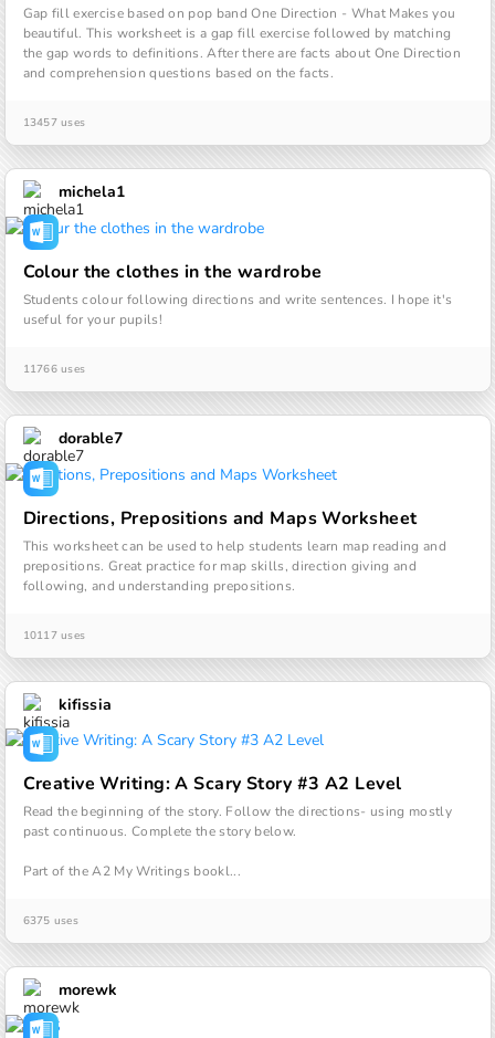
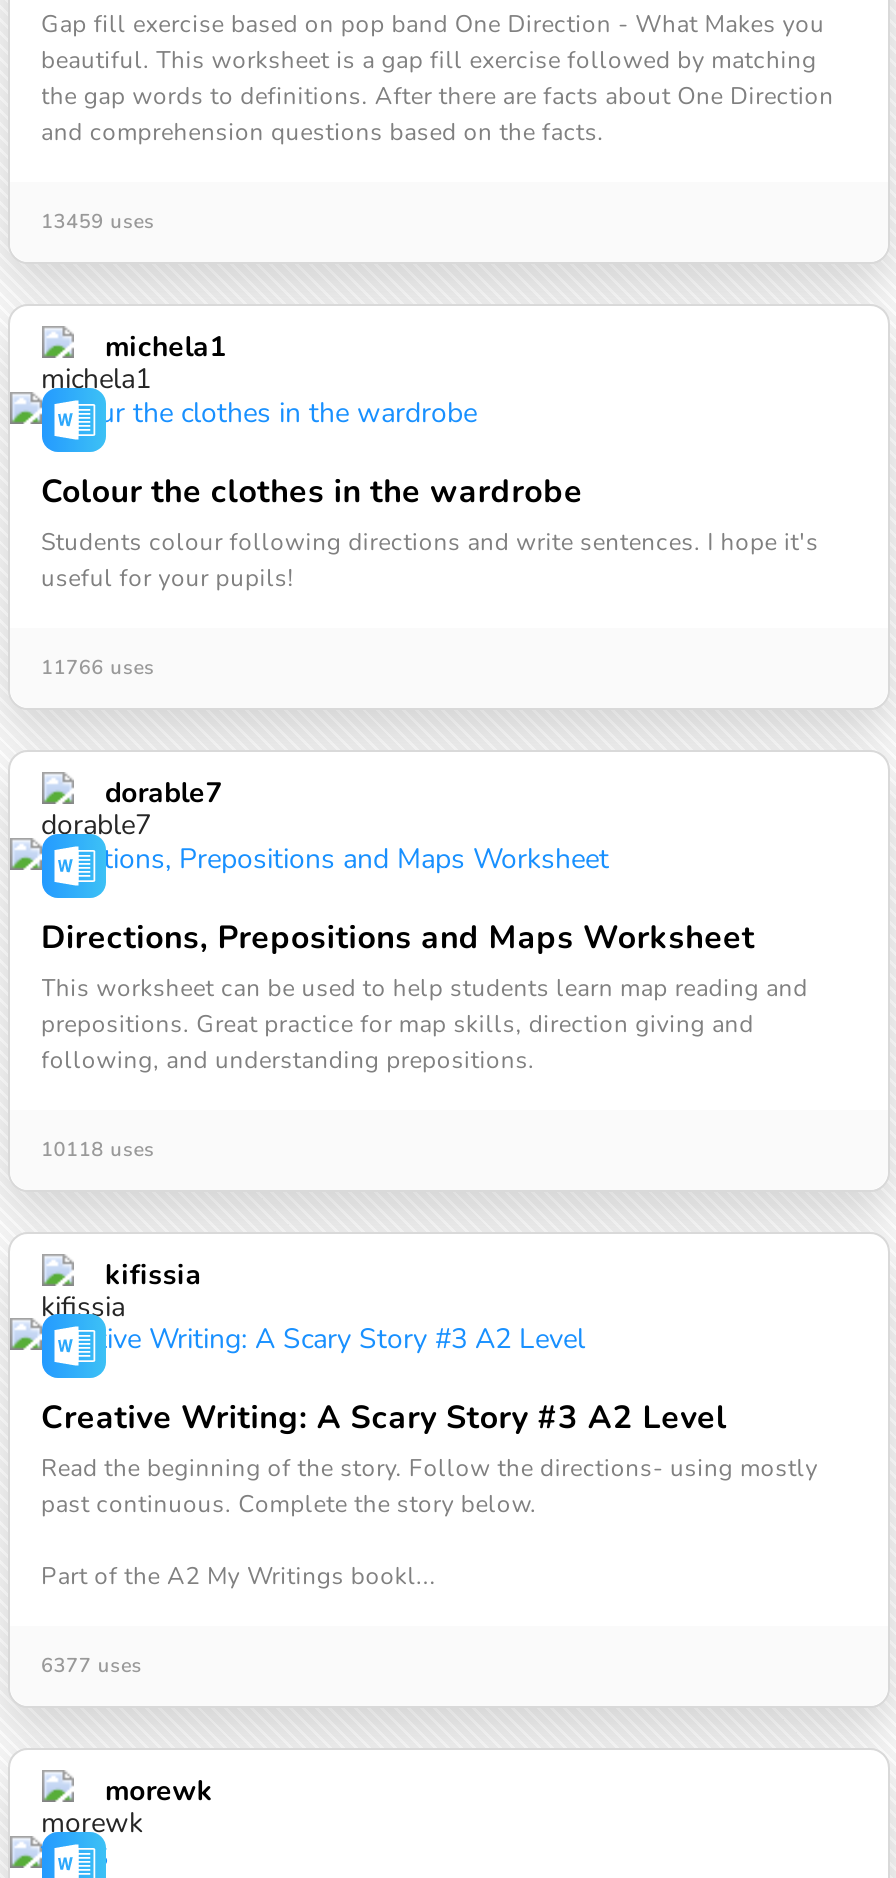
[23,115,85,131] 13457 uses -> [41,209,155,237] 13459 uses
[23,628,85,643] 10117 uses -> [41,1135,155,1163] 10118 uses
[23,913,78,929] 6375 uses -> [41,1653,142,1681] 6377 uses

